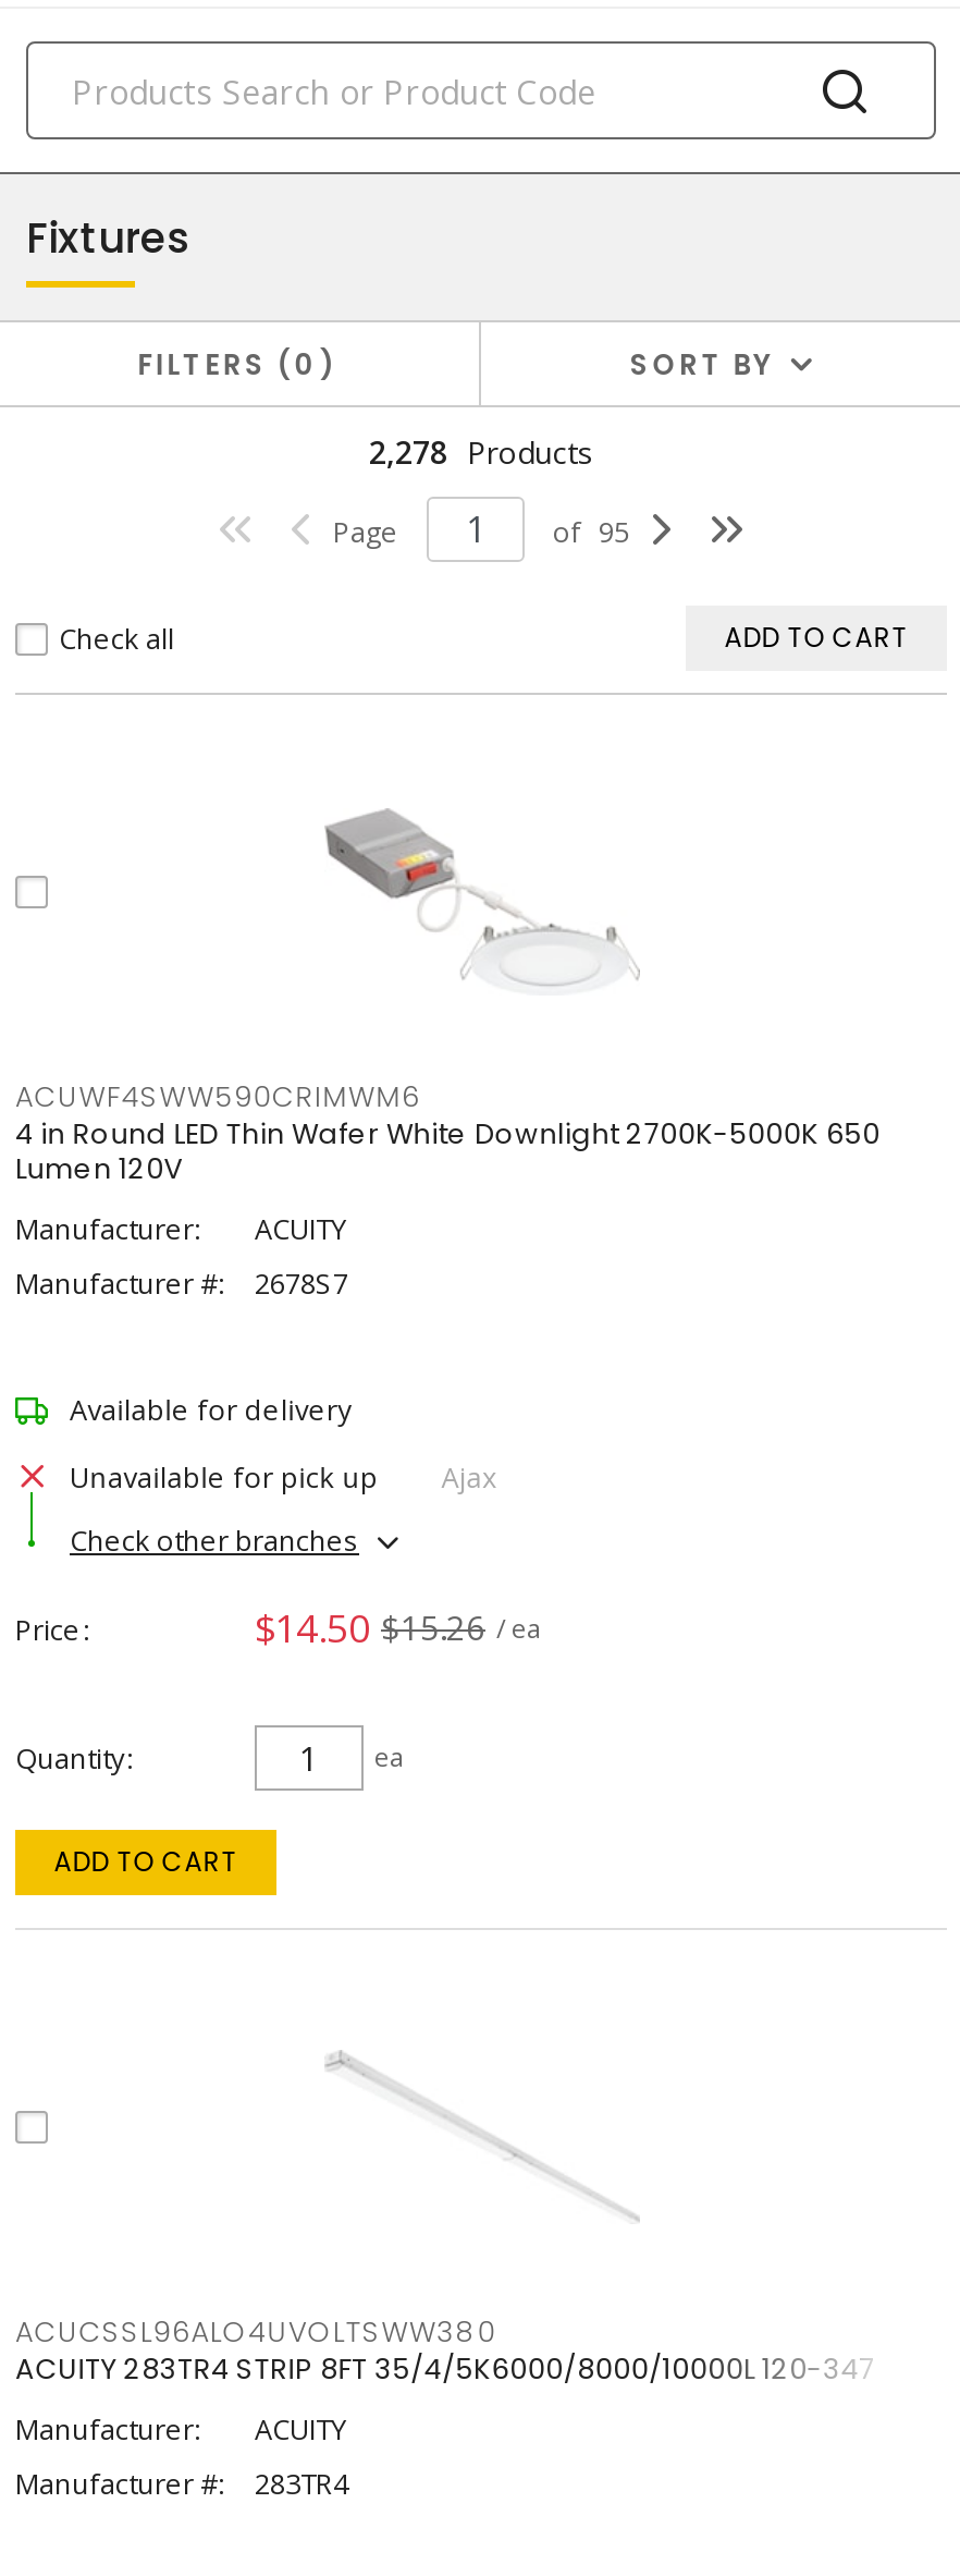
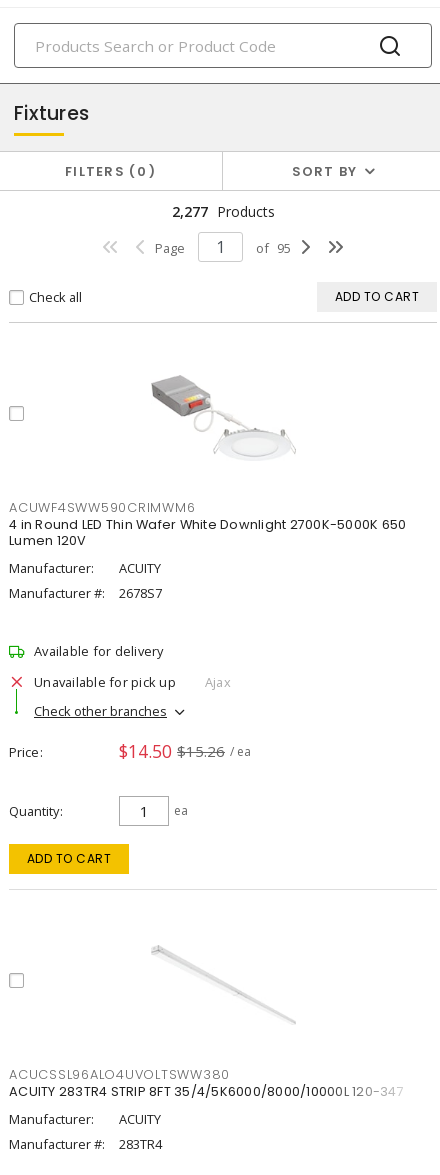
[369,431,593,473] 2,278 Products -> [171,202,274,221] 2,277 Products

